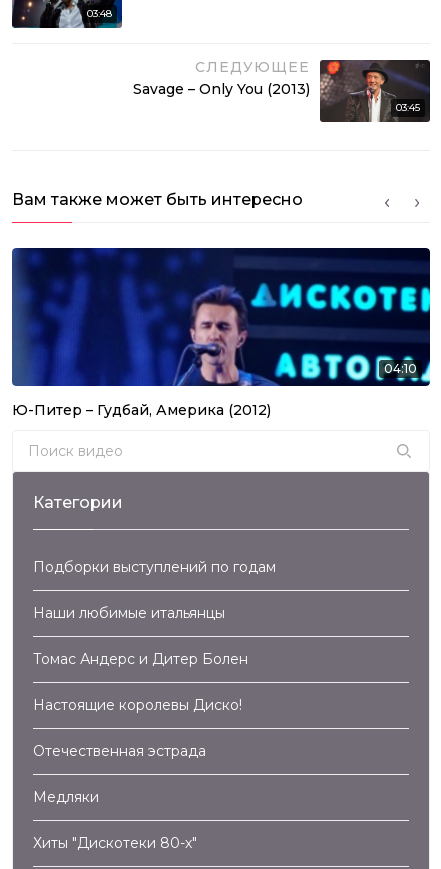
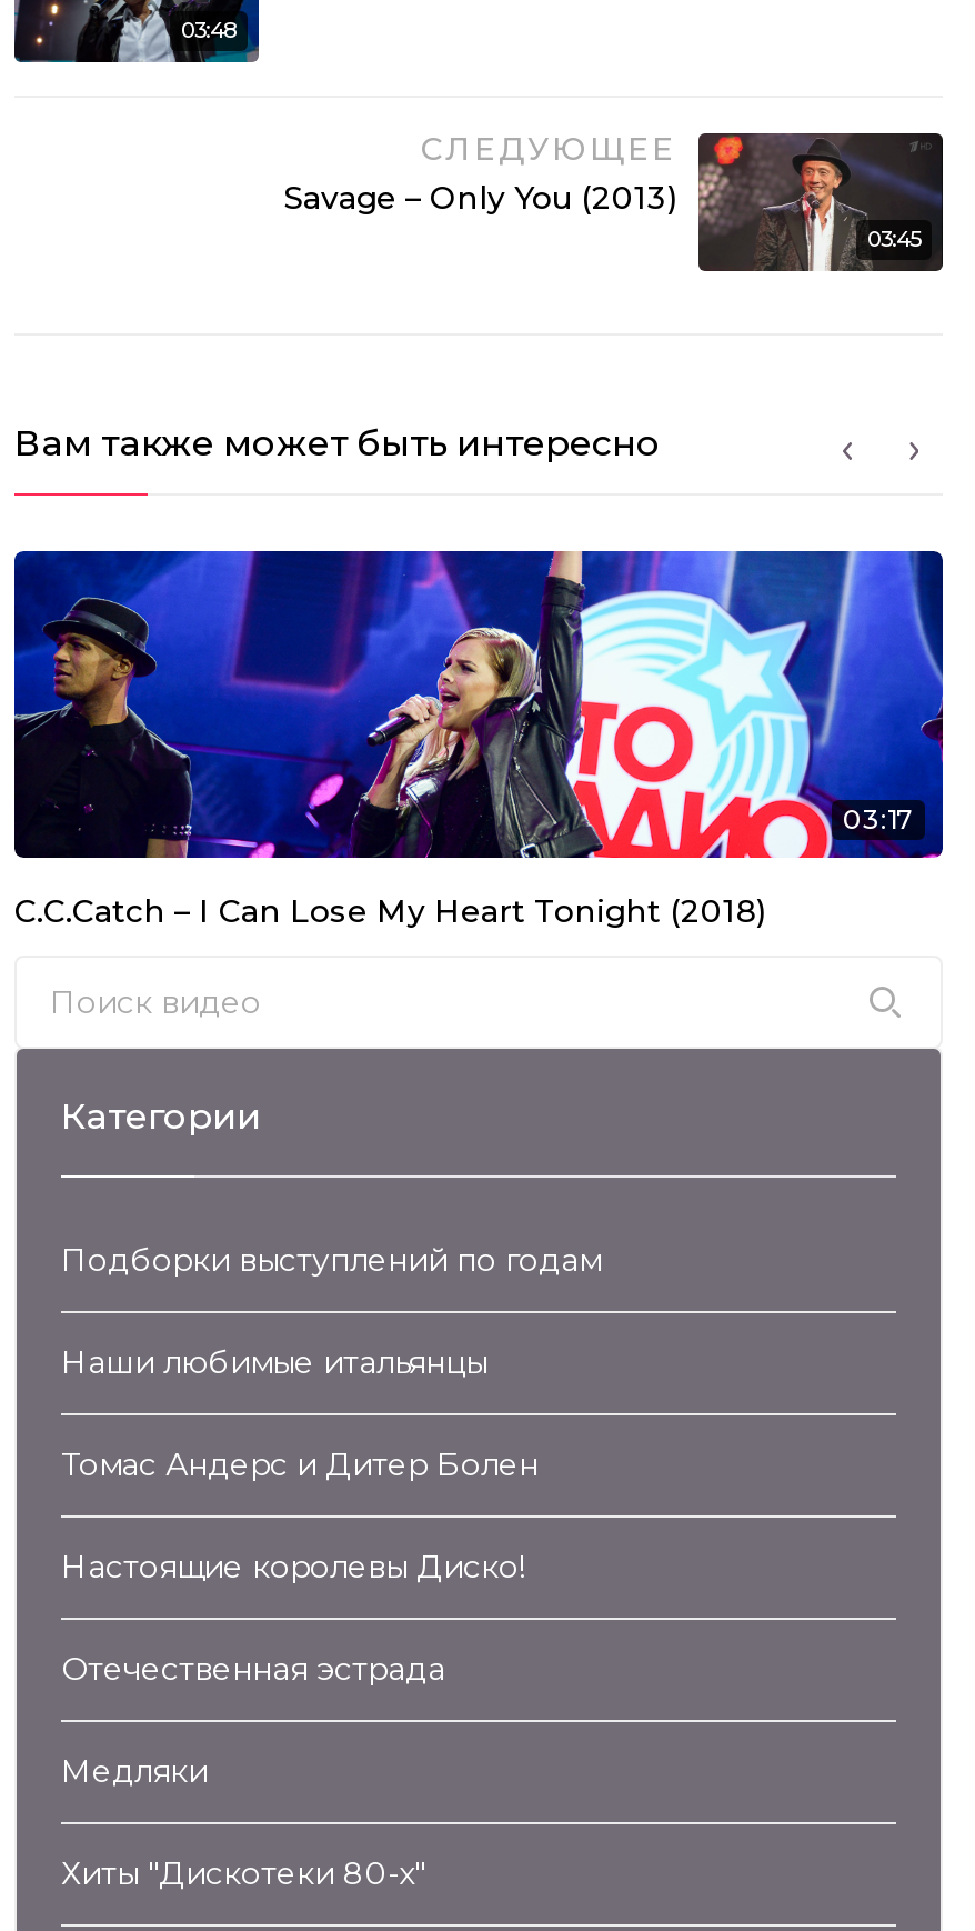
[11,247,431,387] [image] | 04:10 -> [12,549,945,860] [image] | 03:17
[12,401,271,419] Ю-Питер – Гудбай, Америка (2012) -> [14,891,765,931] C.C.Catch – I Can Lose My Heart Tonight (2018)

